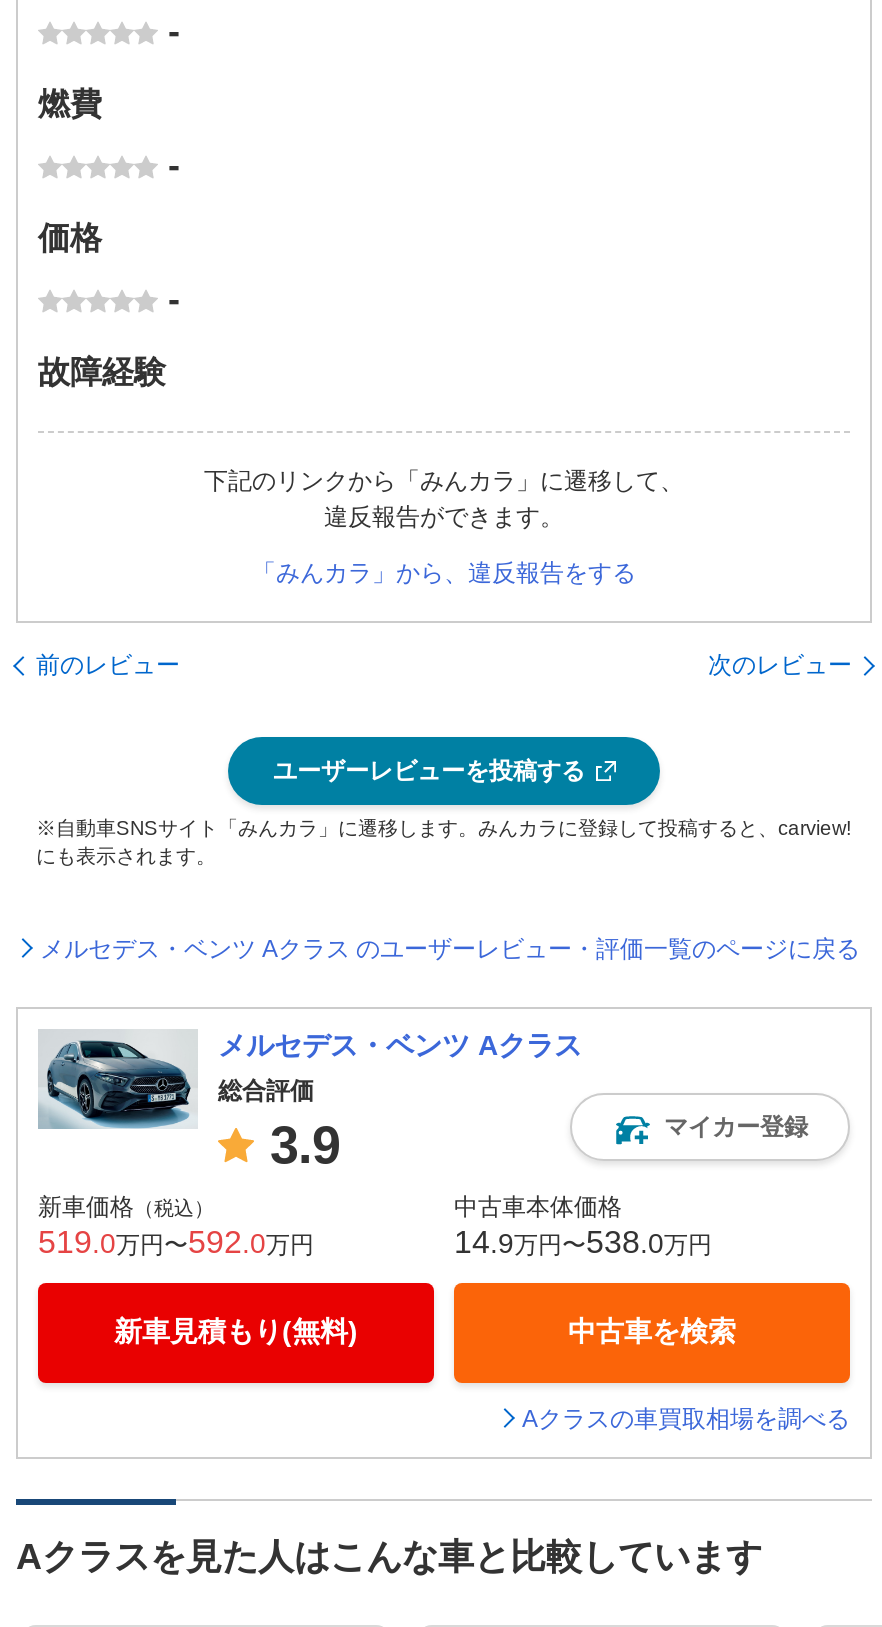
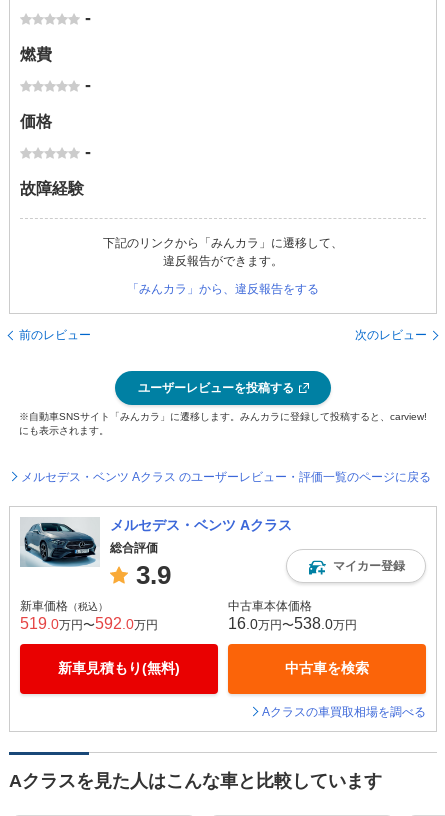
[454,1225,712,1259] 14.9万円〜538.0万円 -> [228,615,357,632] 16.0万円〜538.0万円

